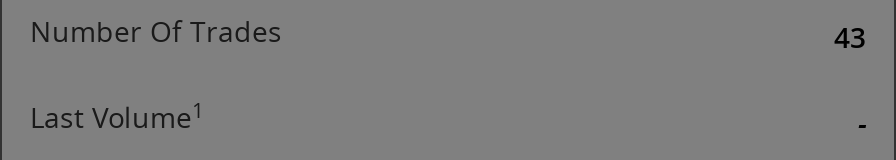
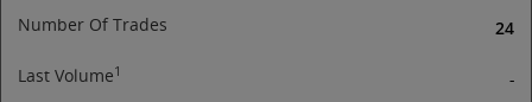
[834,18,866,56] 43 -> [495,17,514,39] 24

